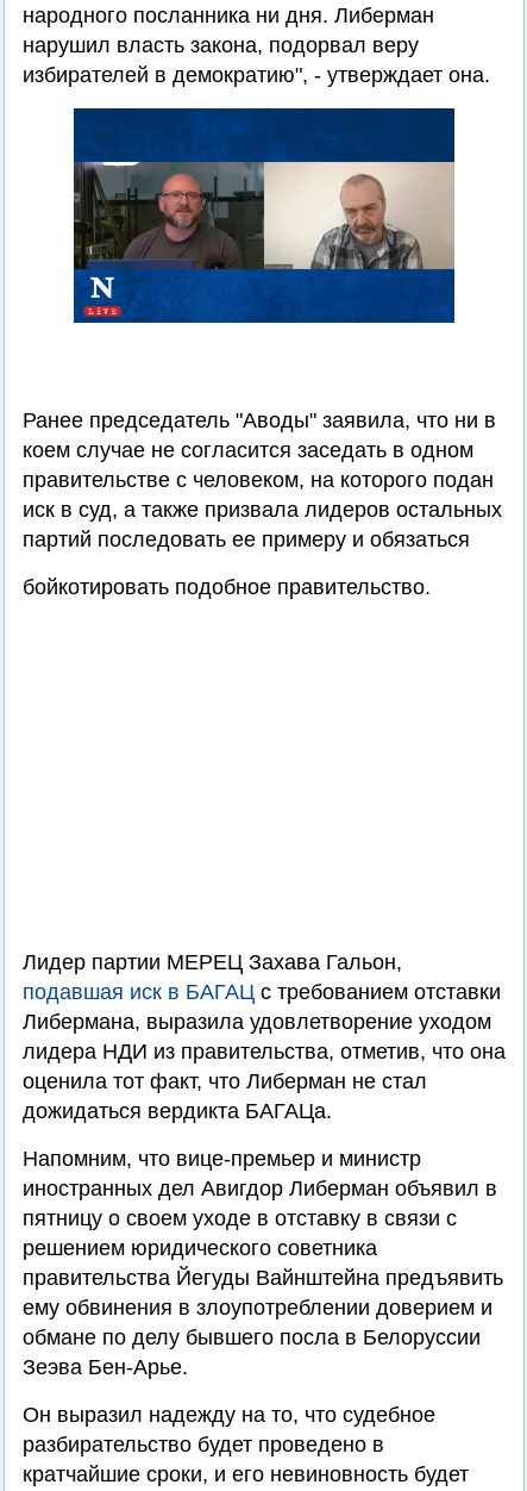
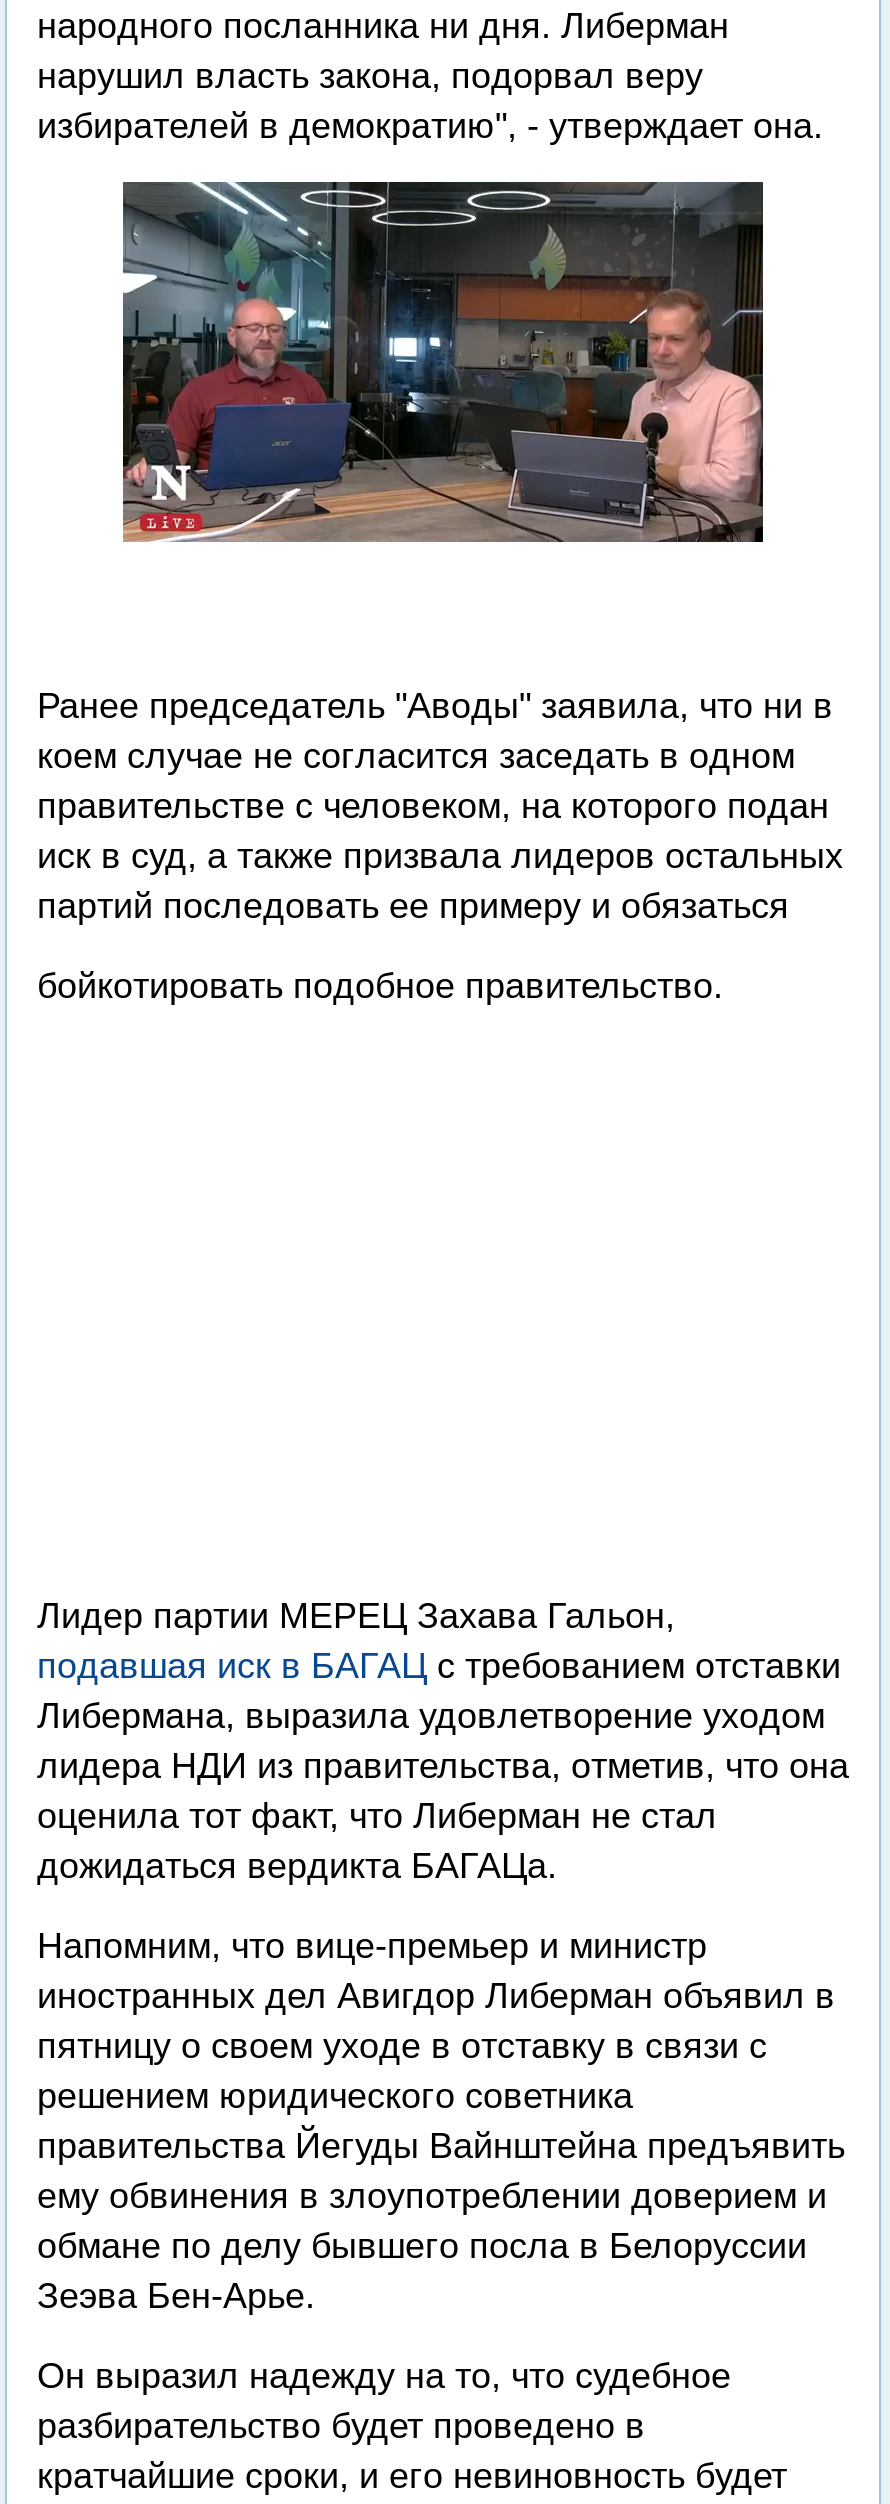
[73,107,456,324] [image] -> [121,180,765,544] [image]

